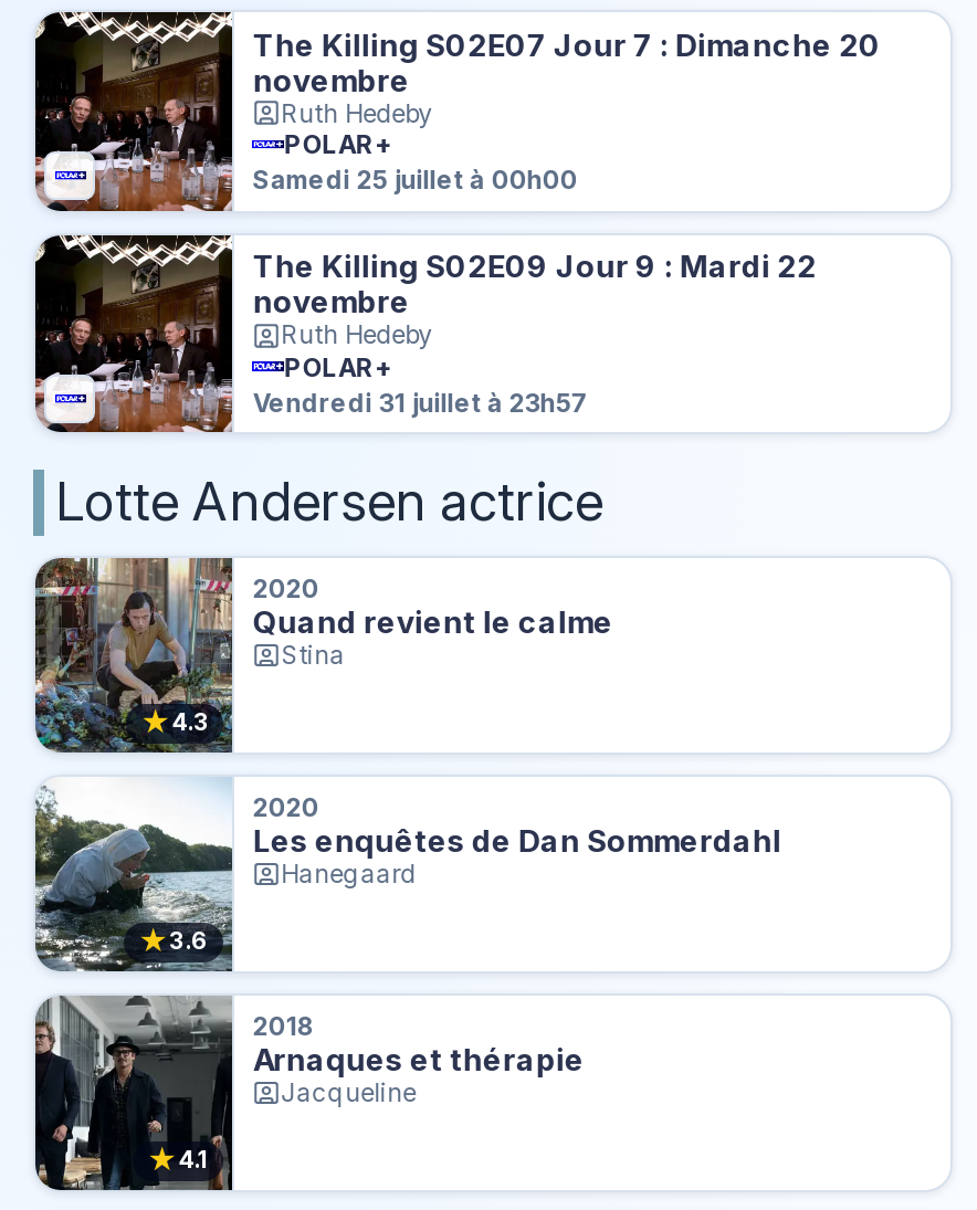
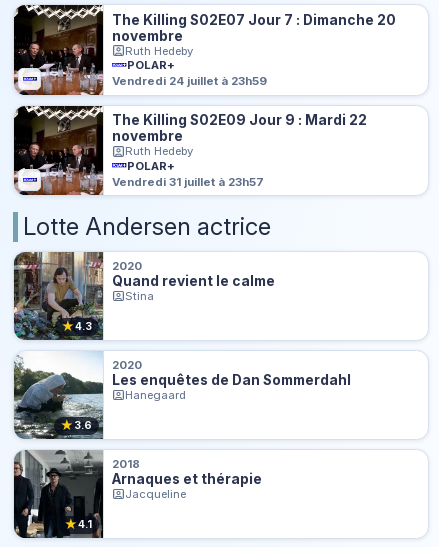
[253,165,578,196] Samedi 25 juillet à 00h00 -> [112,74,267,88] Vendredi 24 juillet à 23h59

